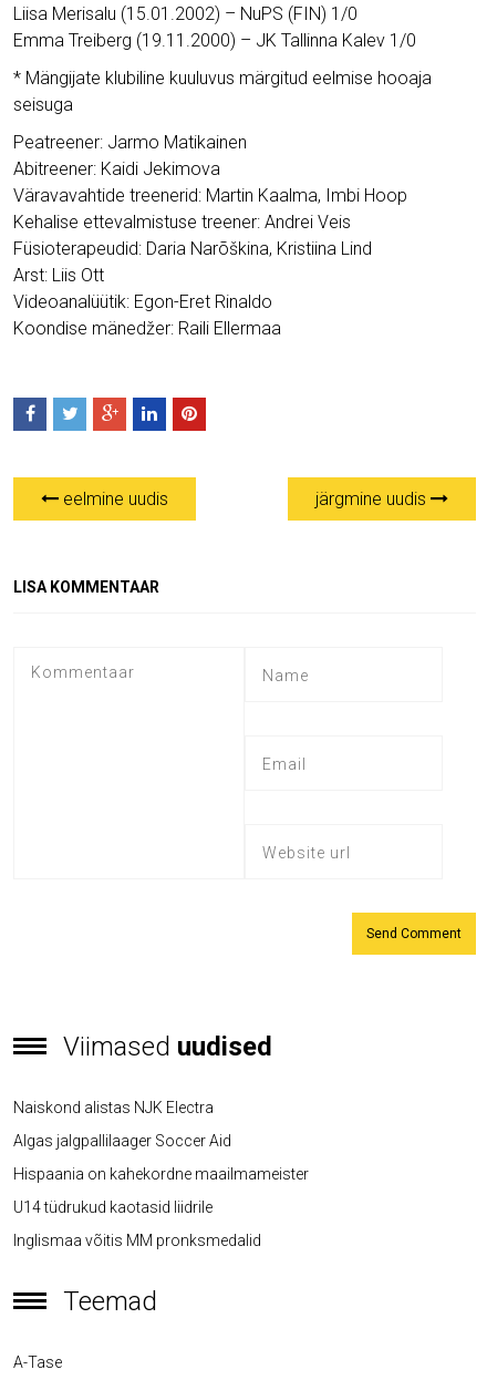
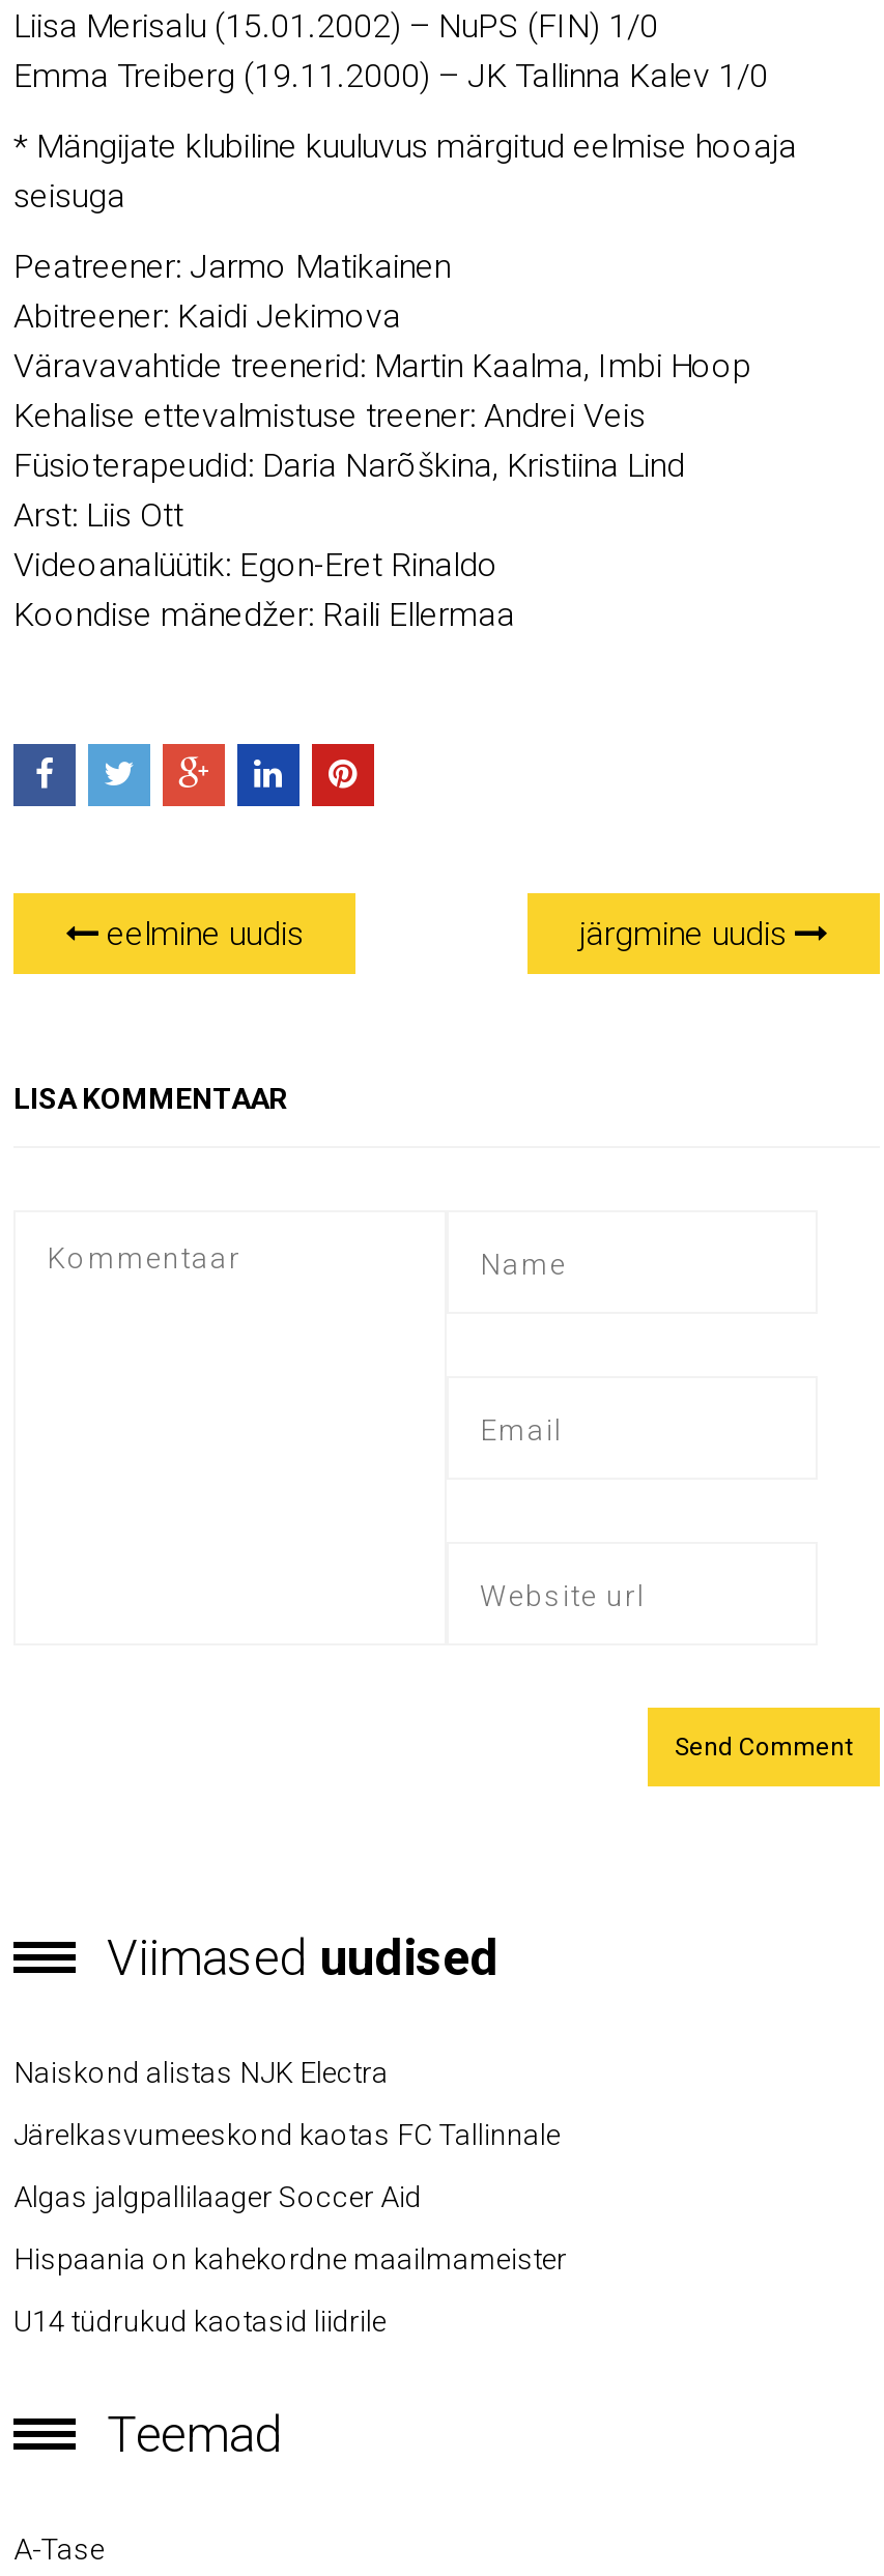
none -> [13,2118,561,2152] Järelkasvumeeskond kaotas FC Tallinnale
moved [13,1132,309,1216] -> [13,2181,567,2338]: Algas jalgpallilaager Soccer Aid | Hispaania on kahekordne maailmameister | U14 tüdrukud kaotasid liidrile
[13,1232,261,1250] Inglismaa võitis MM pronksmedalid -> none

